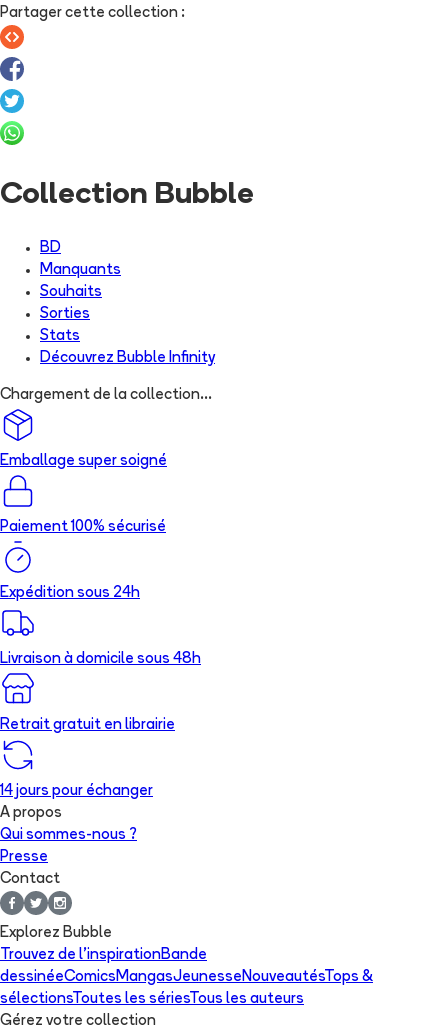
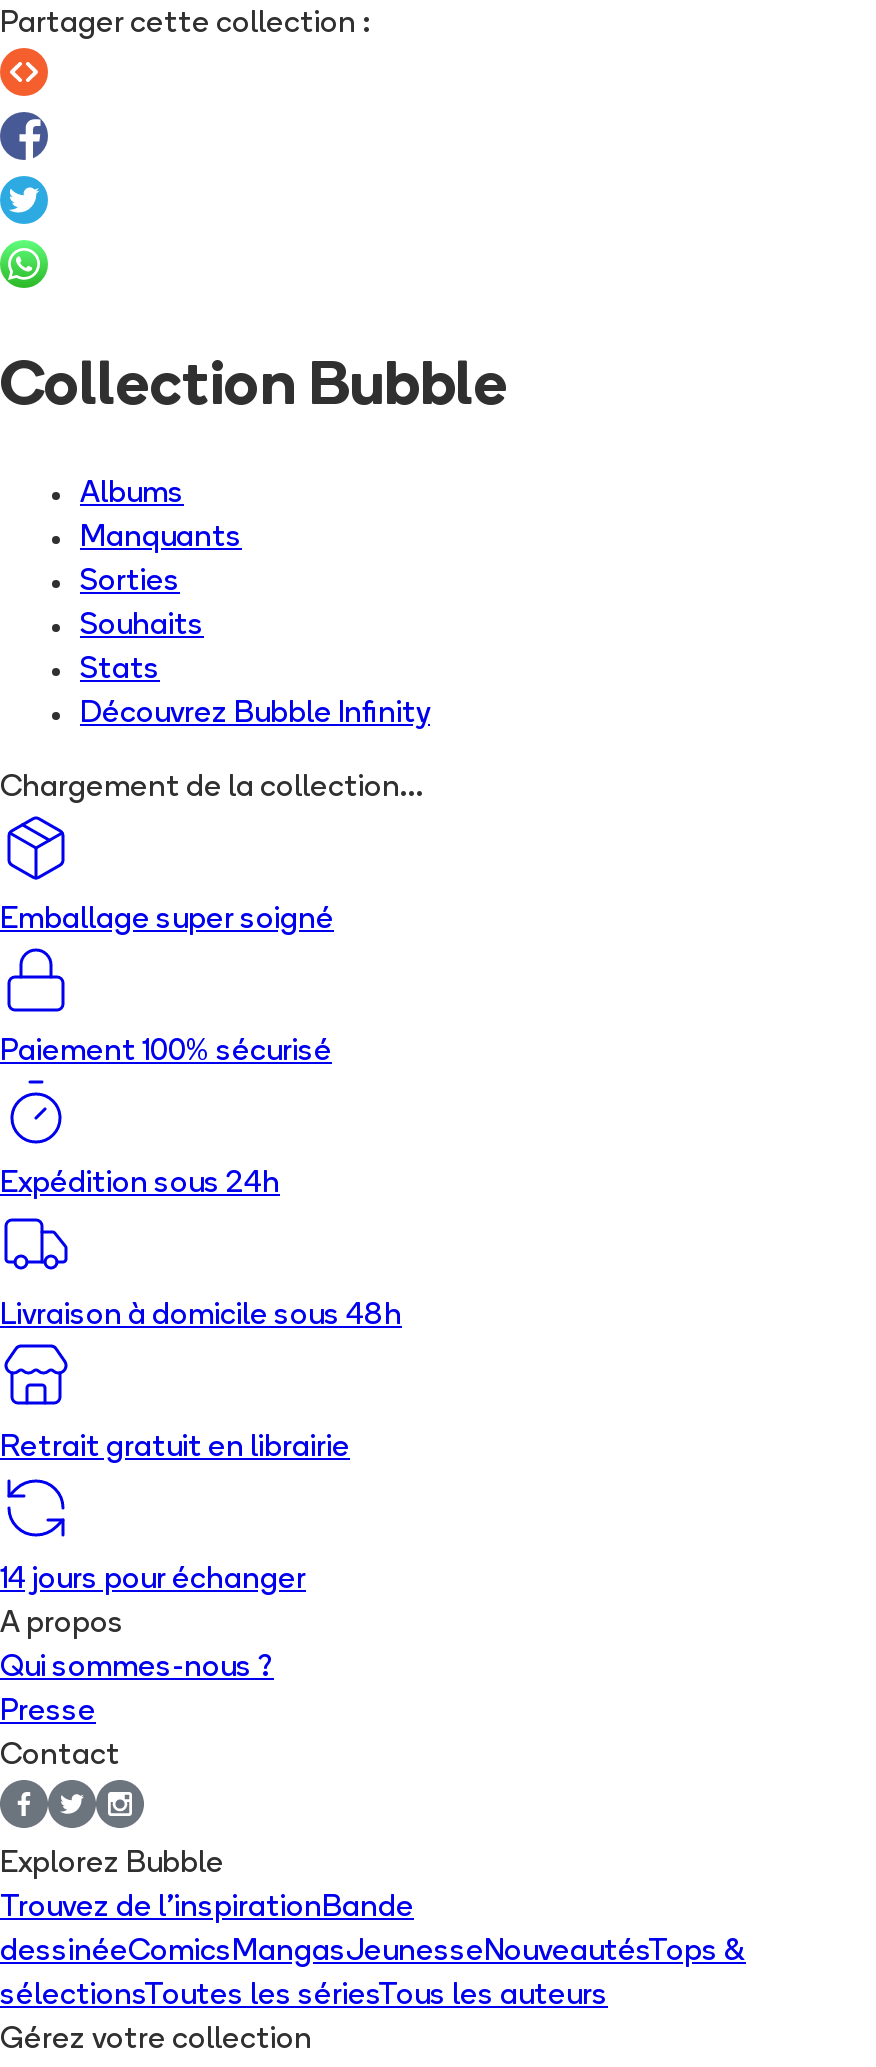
[40,241,61,256] BD -> [80,481,184,511] Albums
moved [40,285,102,300] -> [80,613,204,643]: Souhaits
moved [40,307,90,322] -> [80,569,180,599]: Sorties

